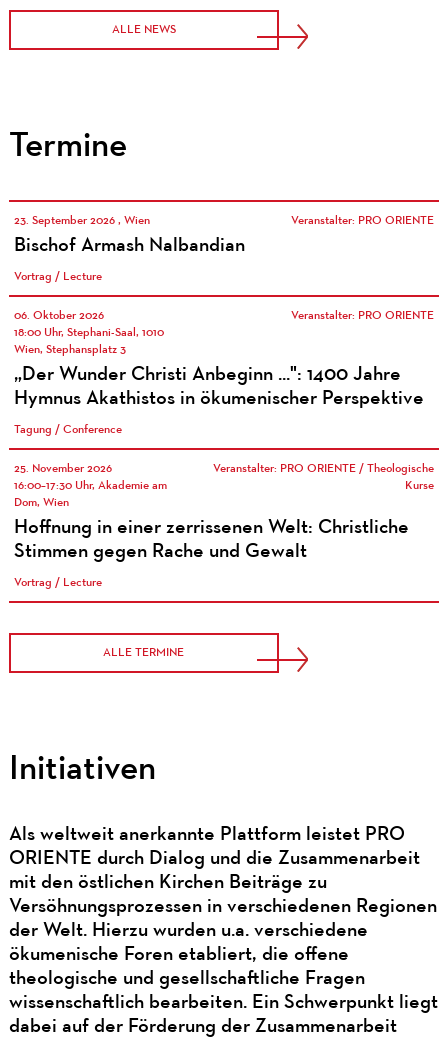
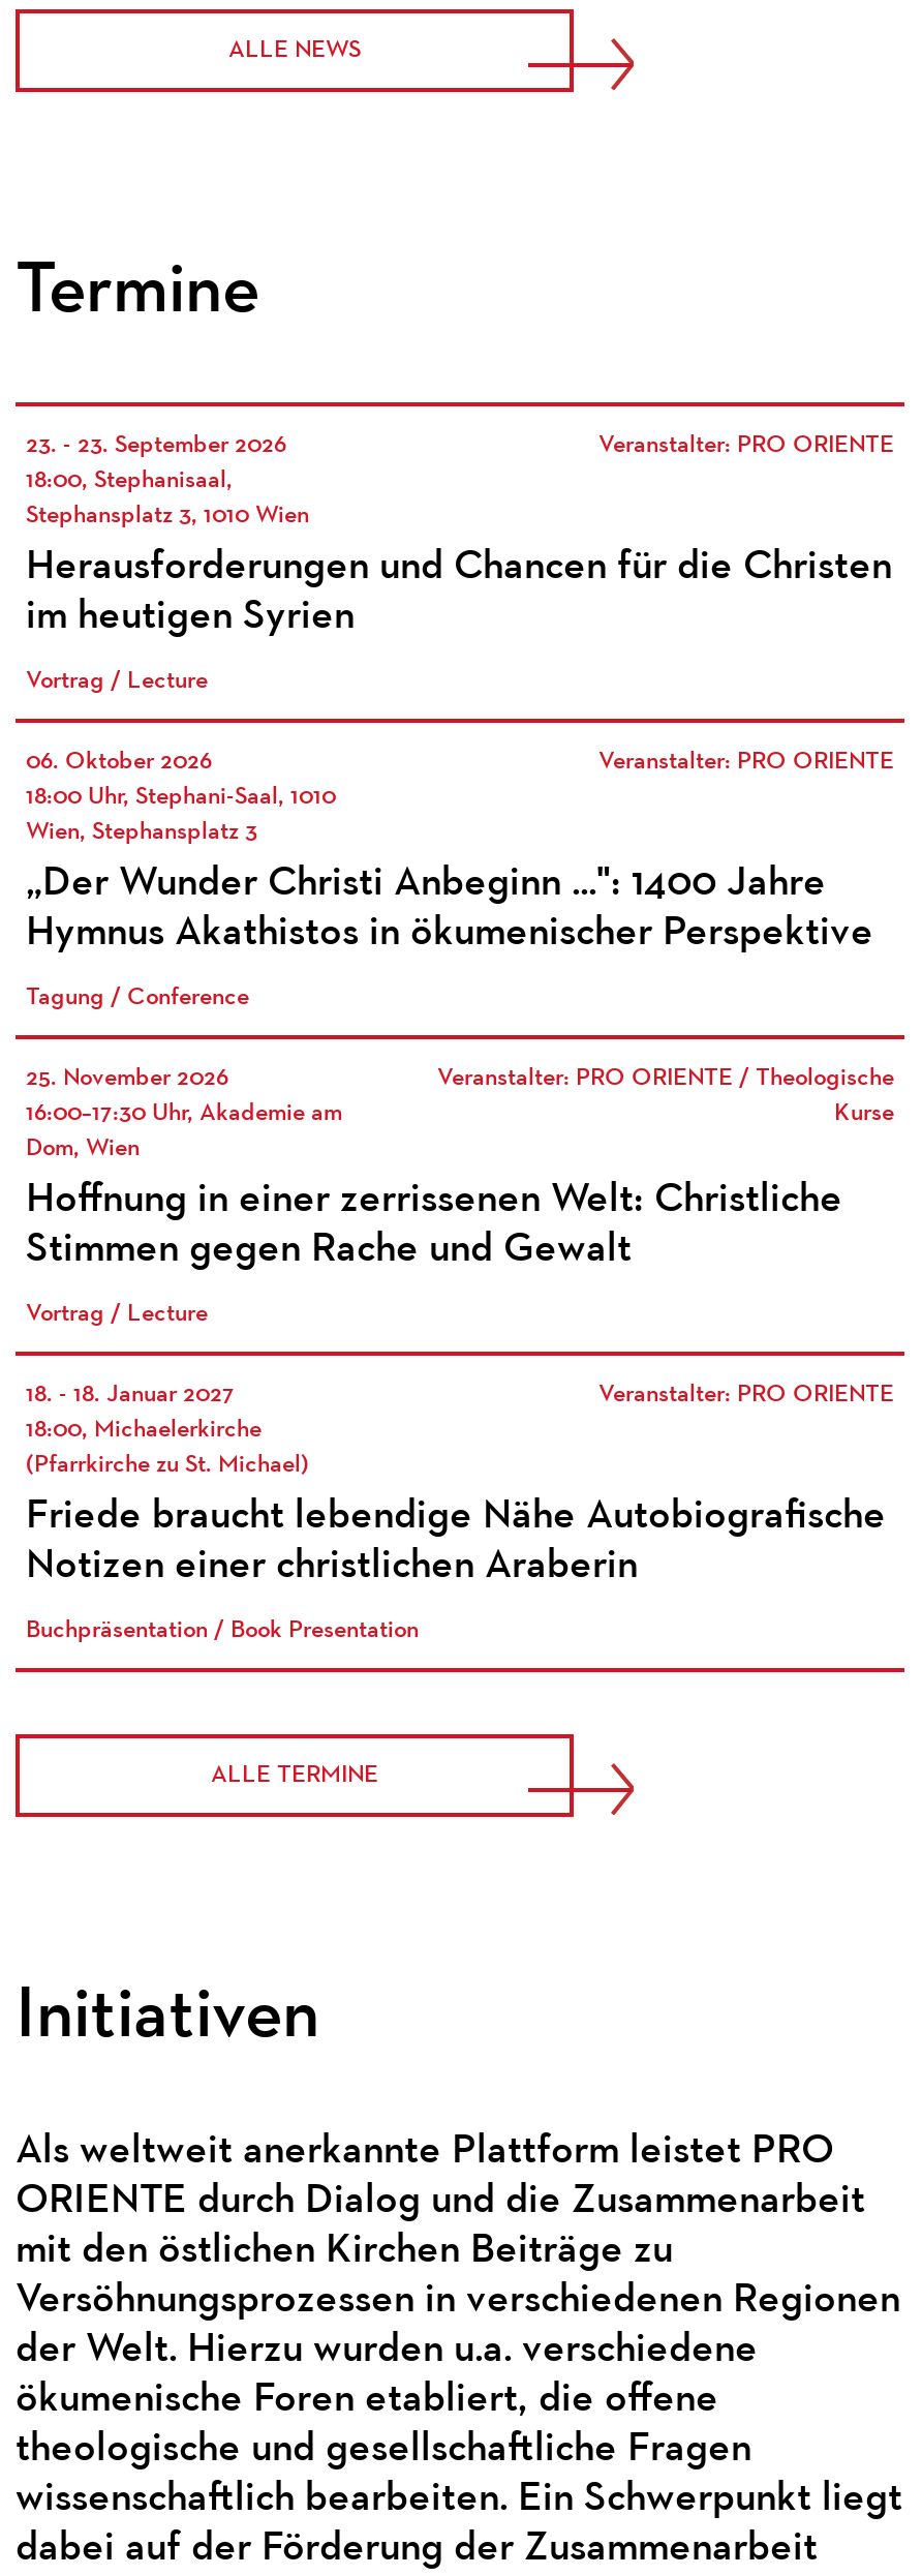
[14,215,150,227] 23. September 2026 , Wien -> [26,434,309,529] 23. - 23. September 2026 | 18:00, Stephanisaal, | Stephansplatz 3, 1010 Wien
[14,236,245,256] Bischof Armash Nalbandian -> [26,548,892,639] Herausforderungen und Chancen für die Christen | im heutigen Syrien
none -> [26,1383,309,1478] 18. - 18. Januar 2027 | 18:00, Michaelerkirche | (Pfarrkirche zu St. Michael)
none -> [26,1383,894,1644] Veranstalter: PRO ORIENTE | Friede braucht lebendige Nähe Autobiografische | Notizen einer christlichen Araberin | Buchpräsentation / Book Presentation

